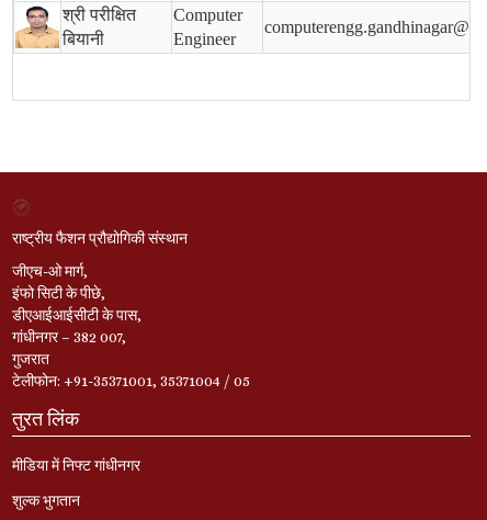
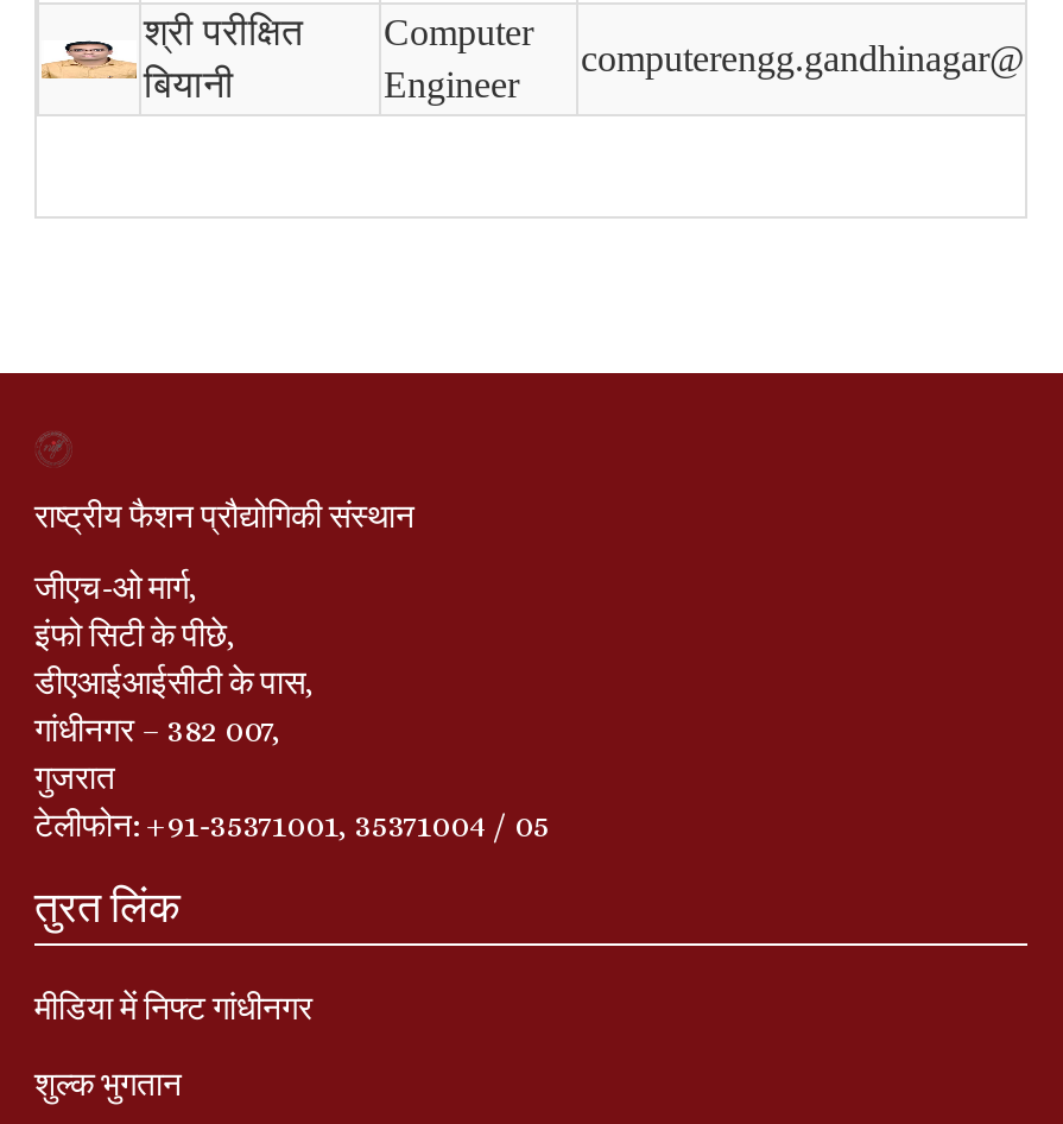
[14,5,59,49] [image] -> [42,14,137,105] [image]

